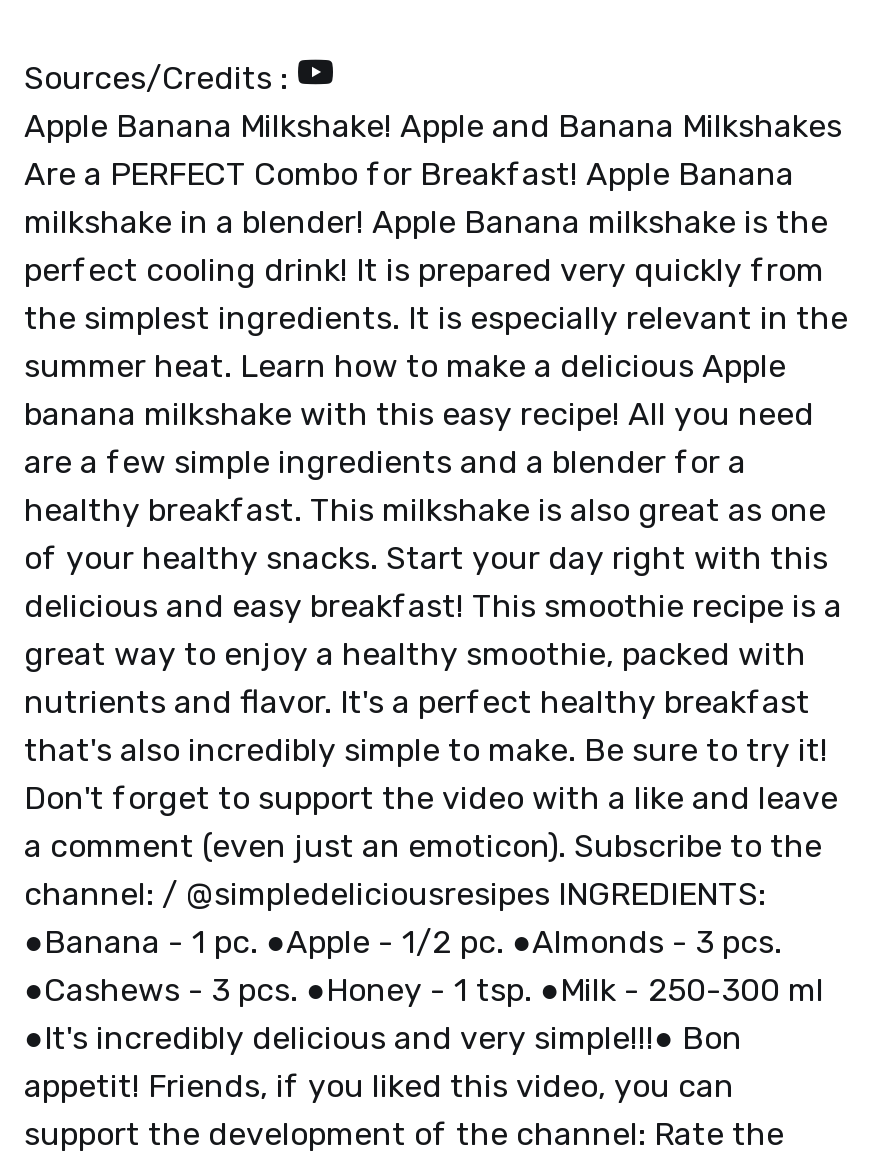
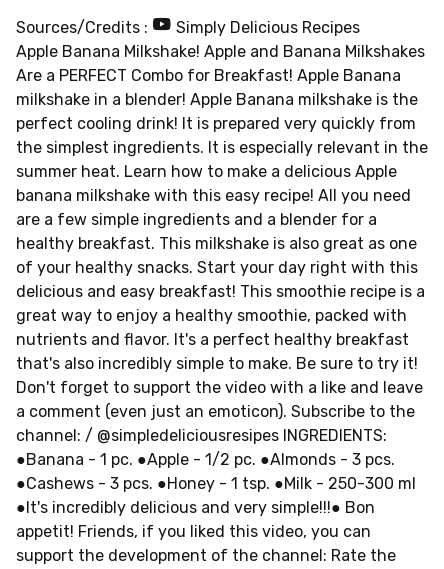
none -> [172,18,360,37] Simply Delicious Recipes

